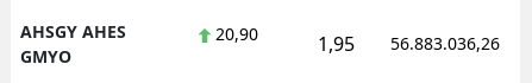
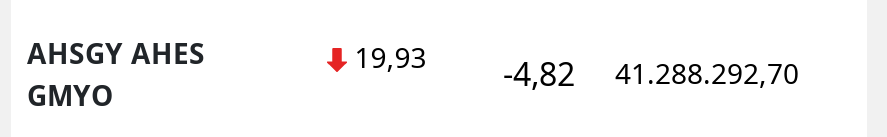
[215,23,258,45] 20,90 -> [355,38,427,76] 19,93
[318,31,355,57] 1,95 -> [503,52,575,96] -4,82
[390,32,500,55] 56.883.036,26 -> [615,54,799,92] 41.288.292,70

